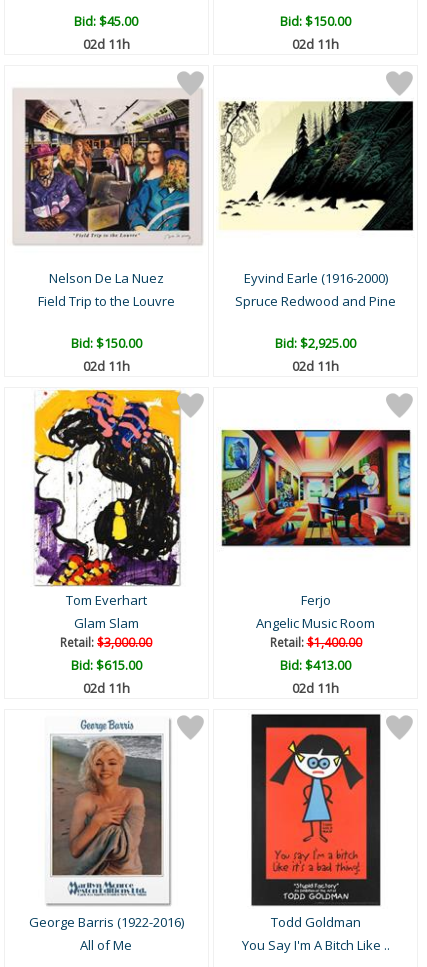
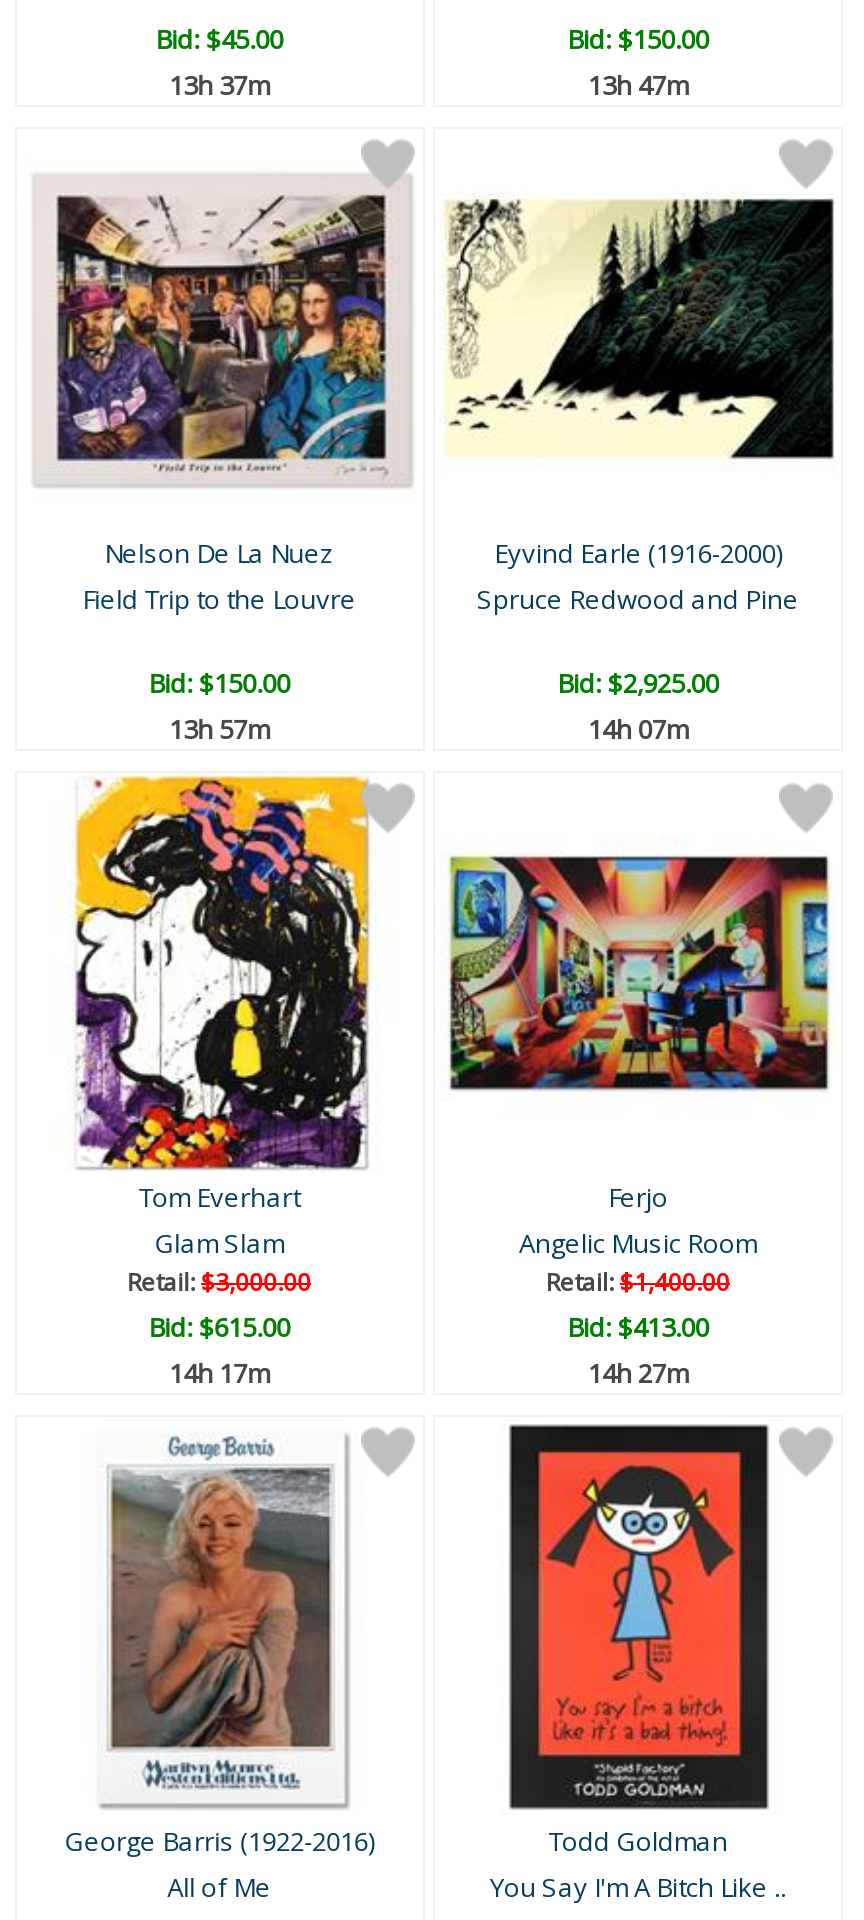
[83,35,130,53] 02d 11h -> [169,68,269,104] 13h 37m
[292,35,339,53] 02d 11h -> [588,68,688,104] 13h 47m
[83,357,130,375] 02d 11h -> [169,712,269,748] 13h 57m
[292,357,339,375] 02d 11h -> [588,712,688,748] 14h 07m
[83,679,130,697] 02d 11h -> [169,1356,269,1392] 14h 17m
[292,679,339,697] 02d 11h -> [588,1356,688,1392] 14h 27m

